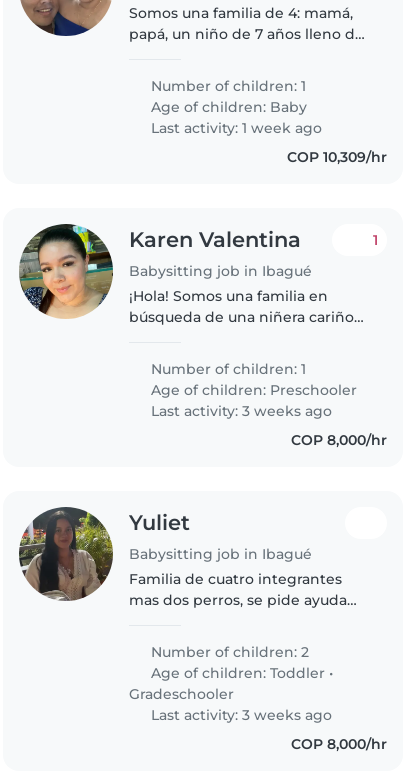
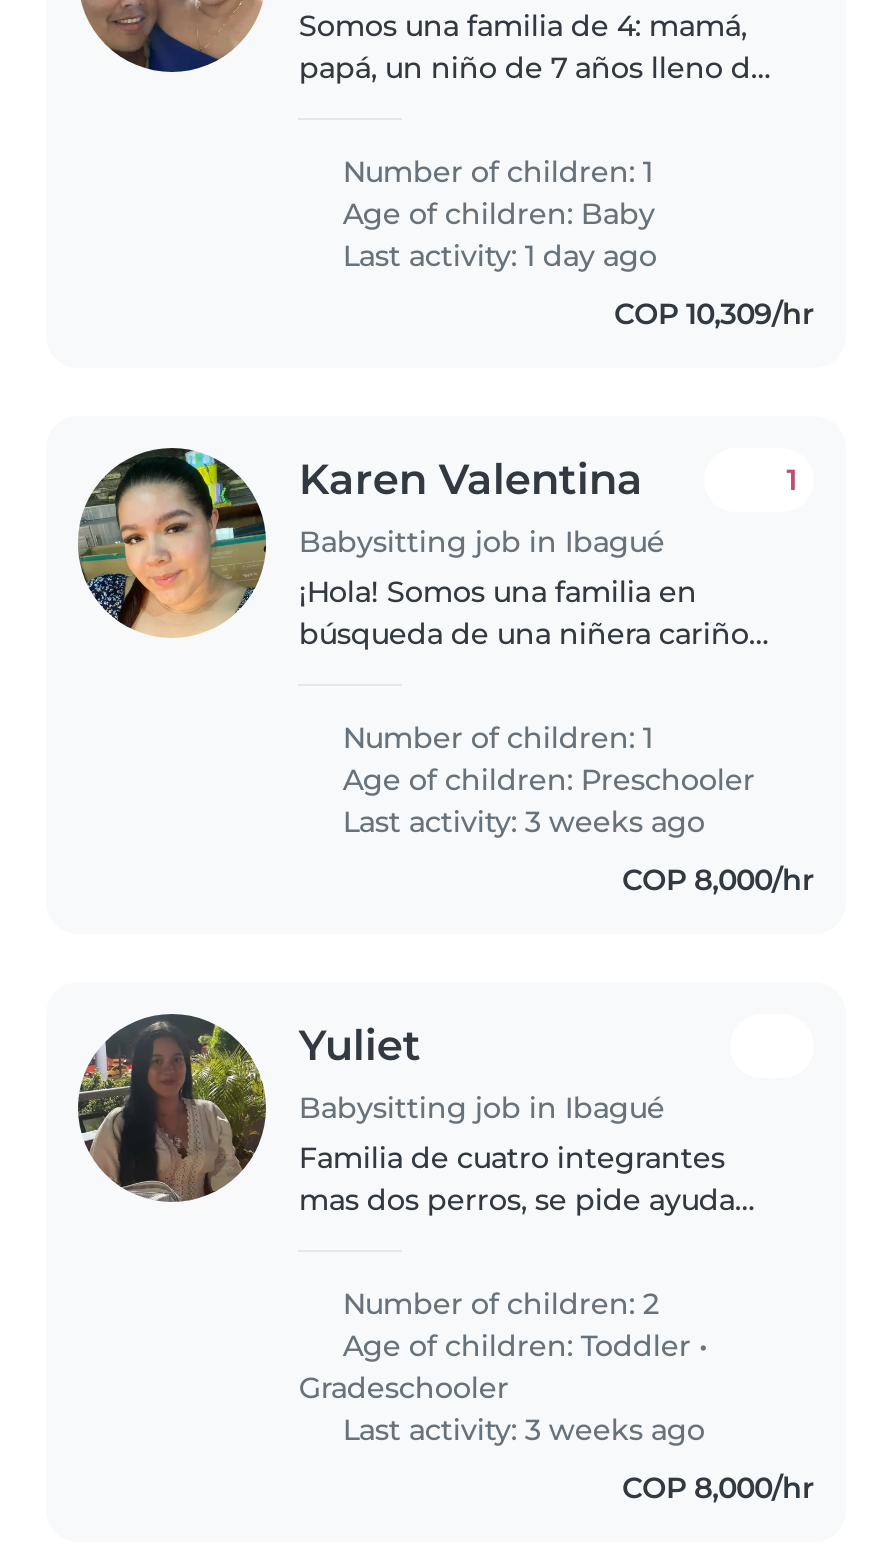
[147,119,322,137] Last activity: 1 week ago -> [335,238,657,274] Last activity: 1 day ago

